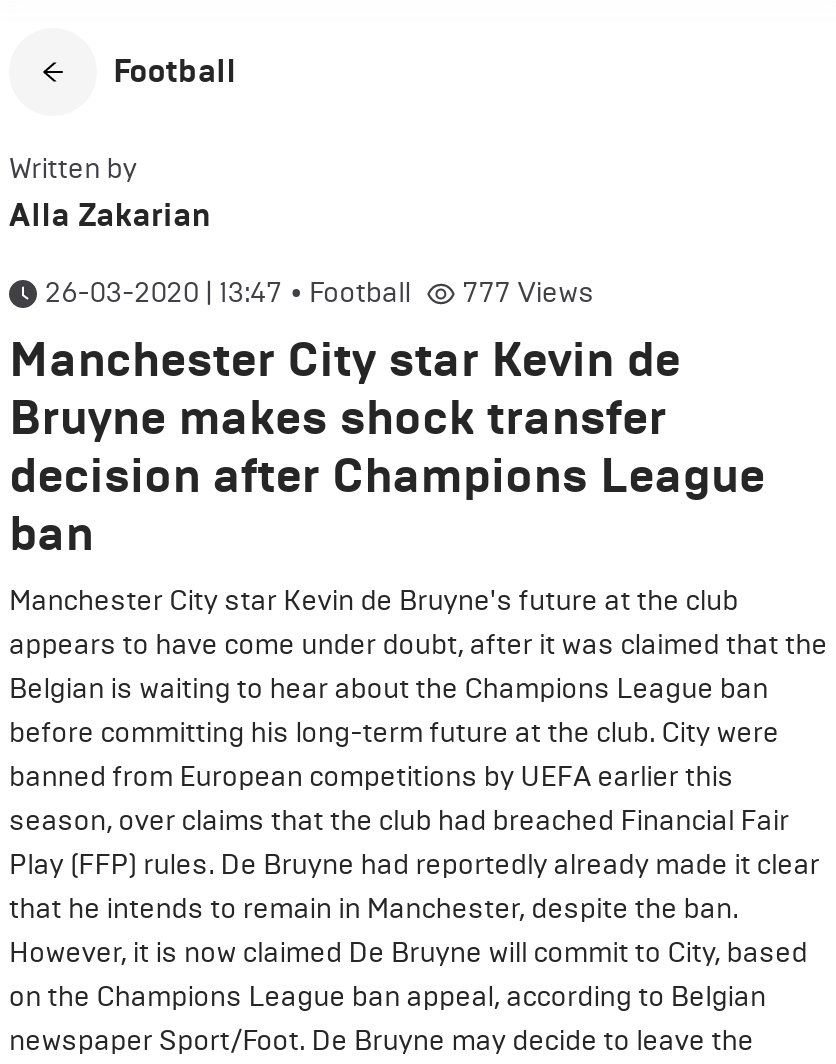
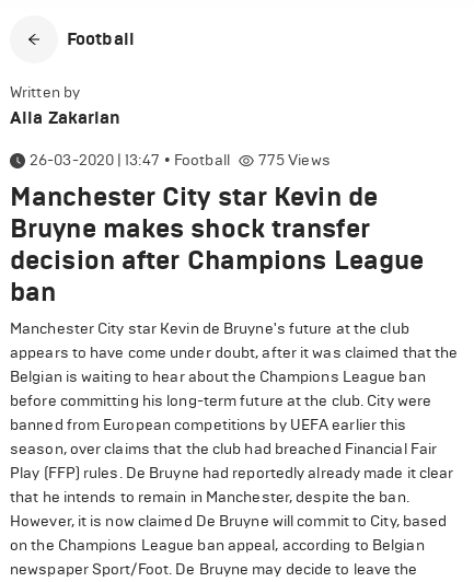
[463,276,595,310] 777 Views -> [258,151,330,170] 775 Views

